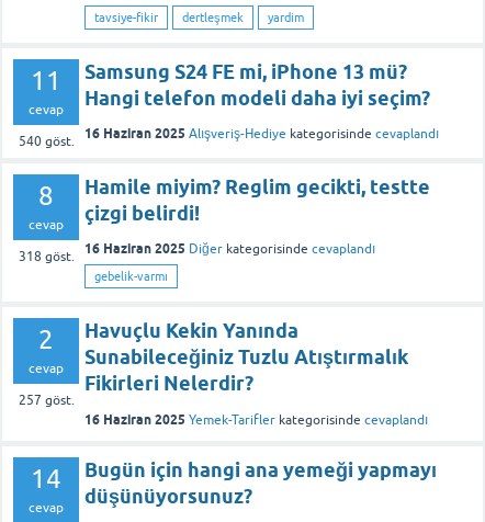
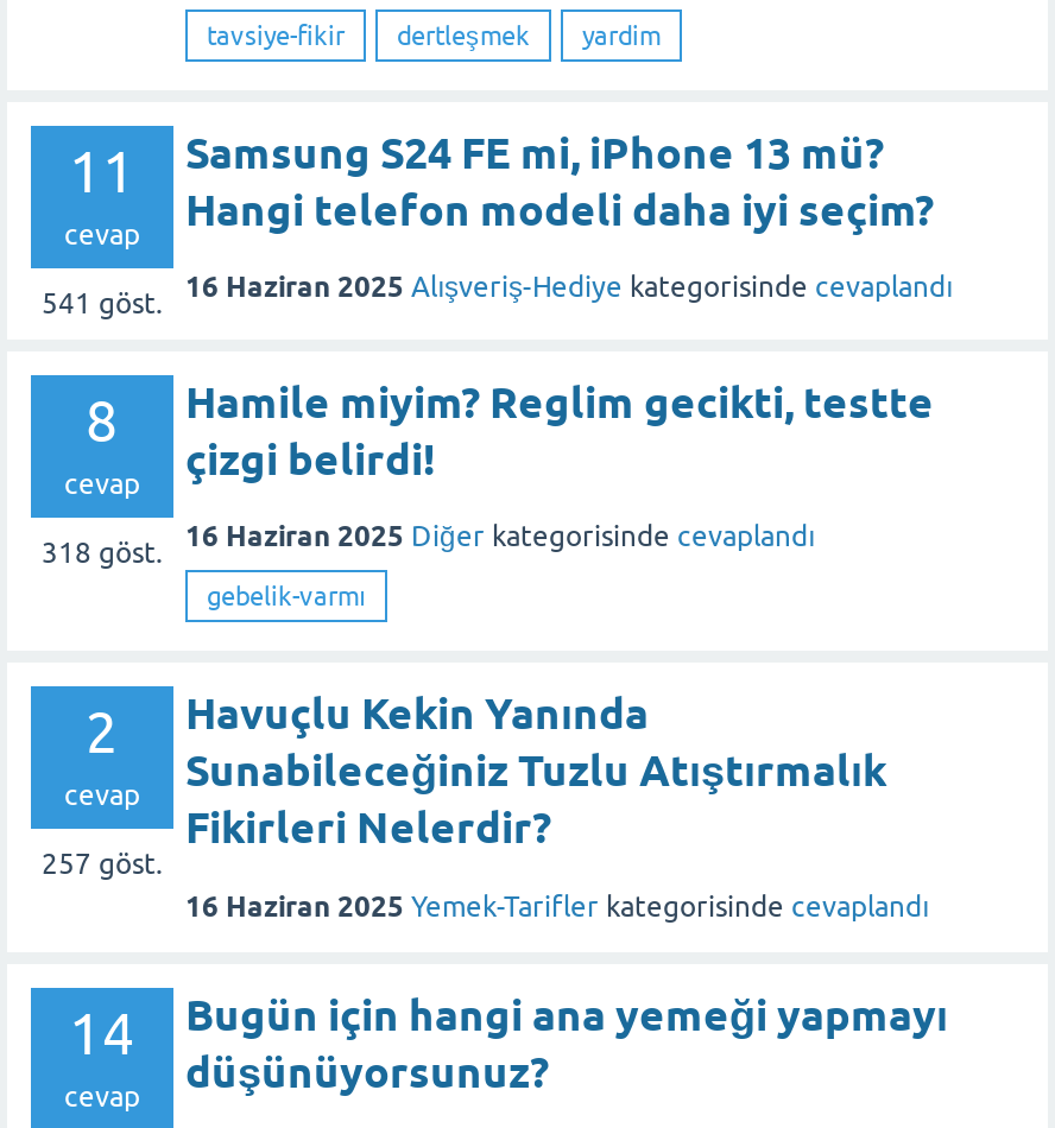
[18,126,439,149] 540 göst. 16 Haziran 2025 Alışveriş-Hediye kategorisinde cevaplandı -> [42,270,953,319] 541 göst. 16 Haziran 2025 Alışveriş-Hediye kategorisinde cevaplandı

